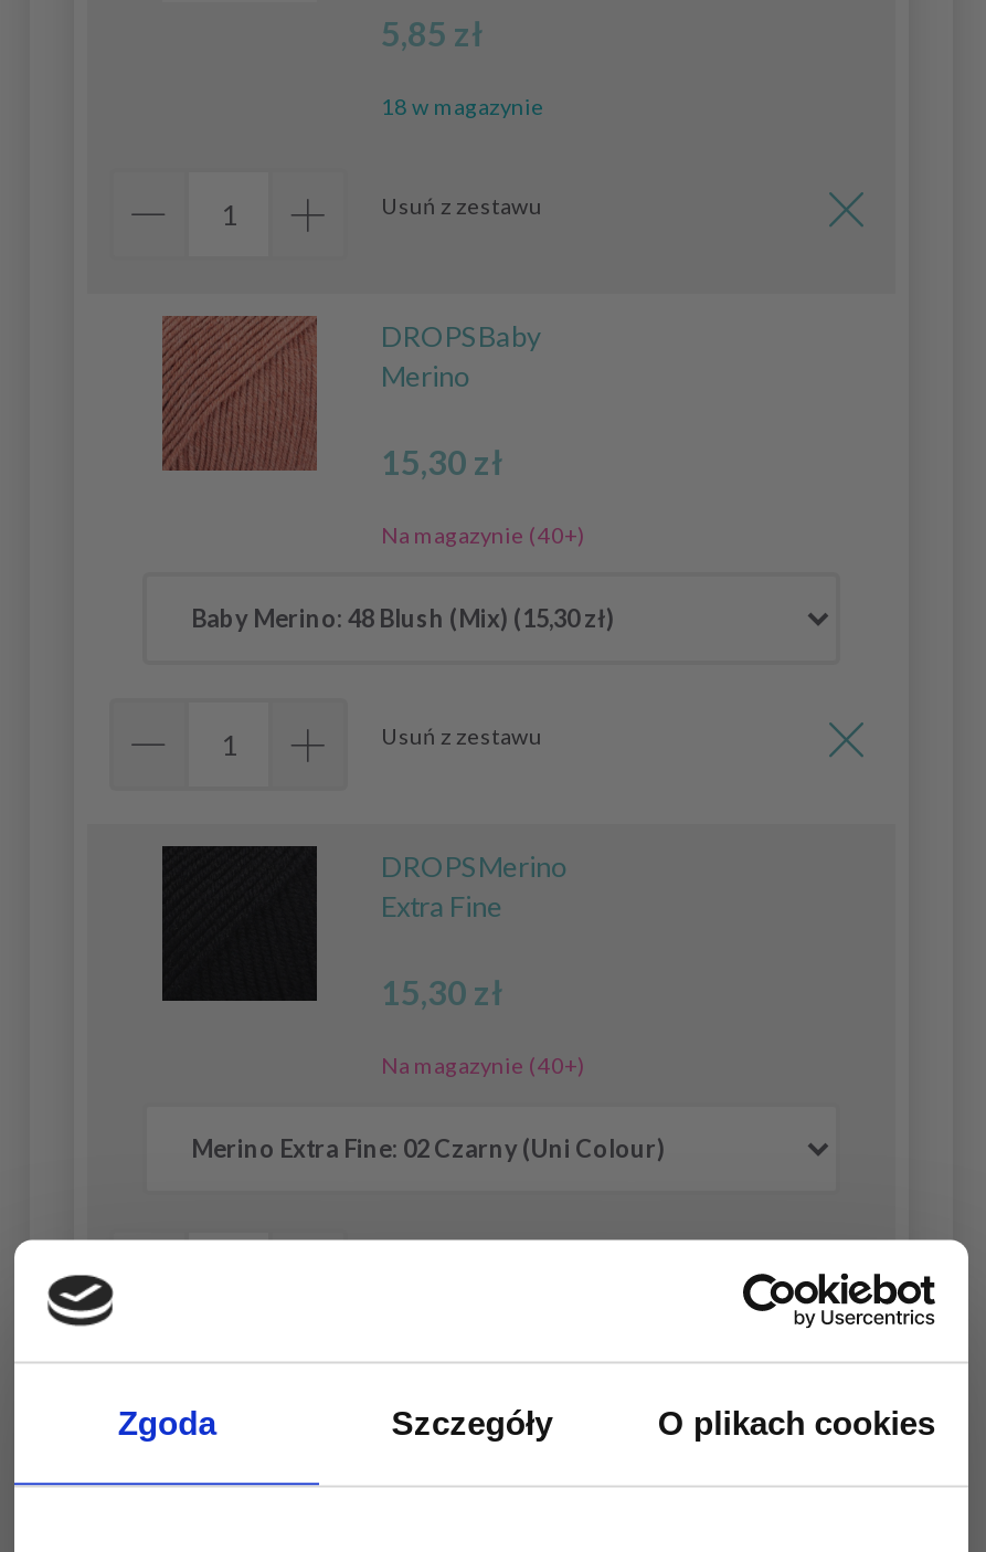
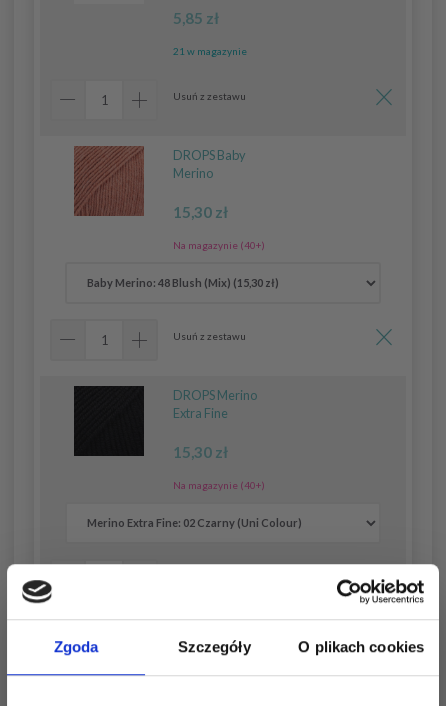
[381,92,544,119] 18 w magazynie -> [173,45,247,57] 21 w magazynie

